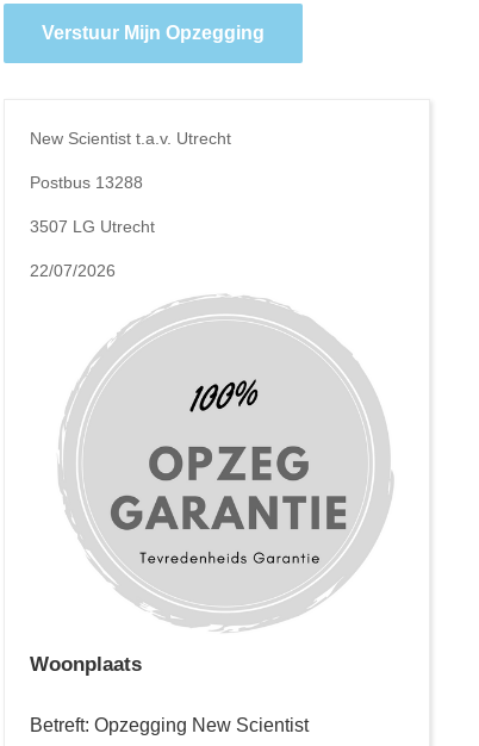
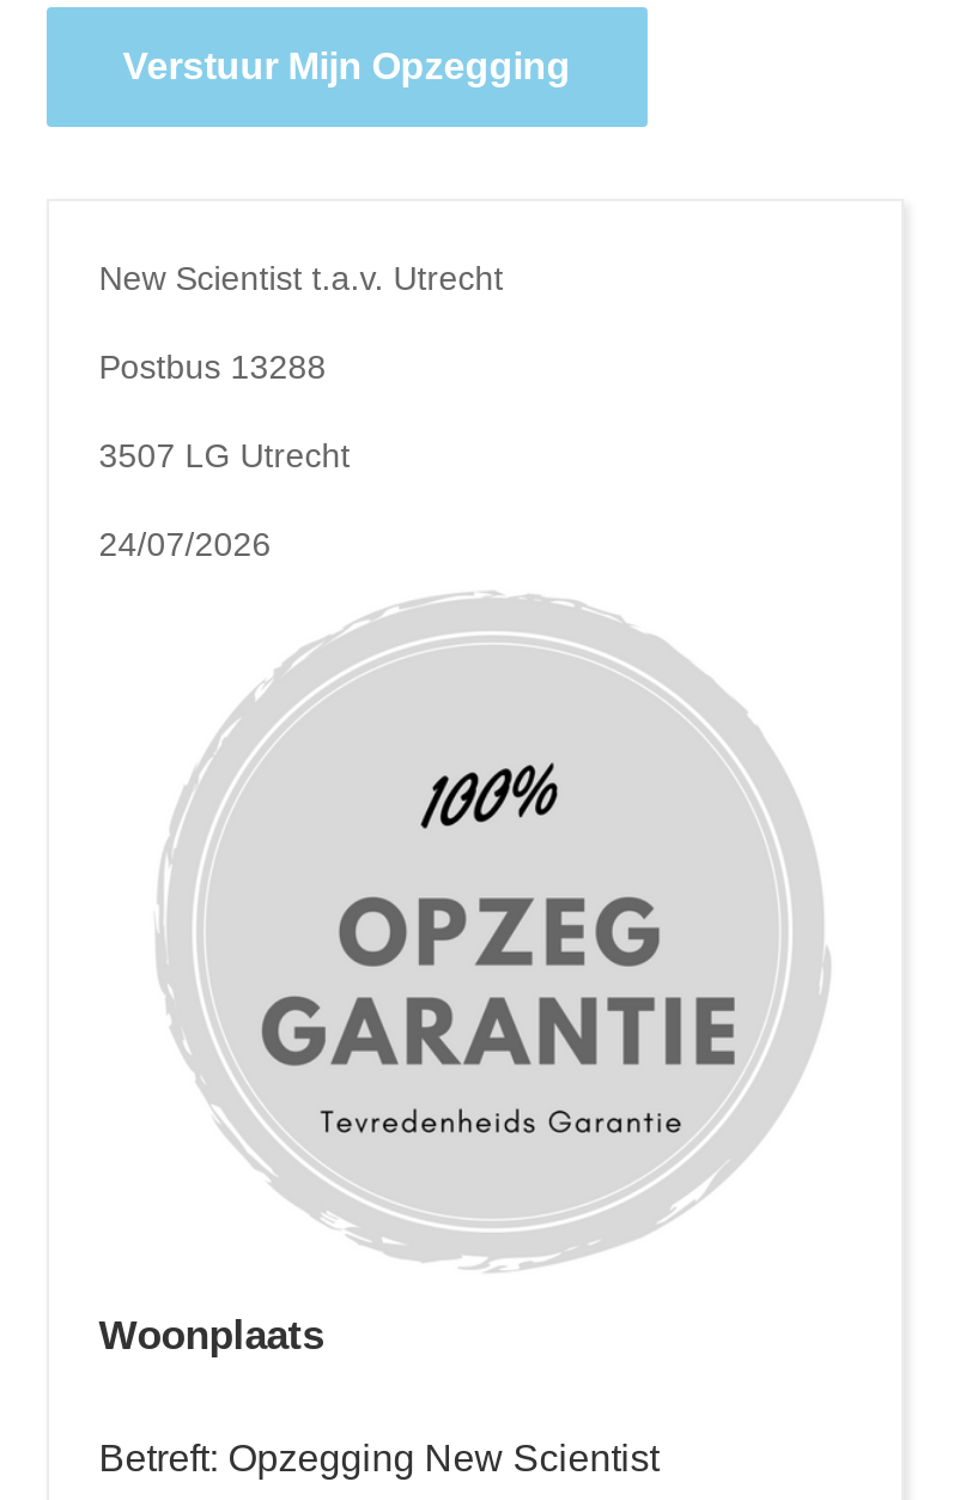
[30,261,115,280] 22/07/2026 -> [99,526,271,564] 24/07/2026

